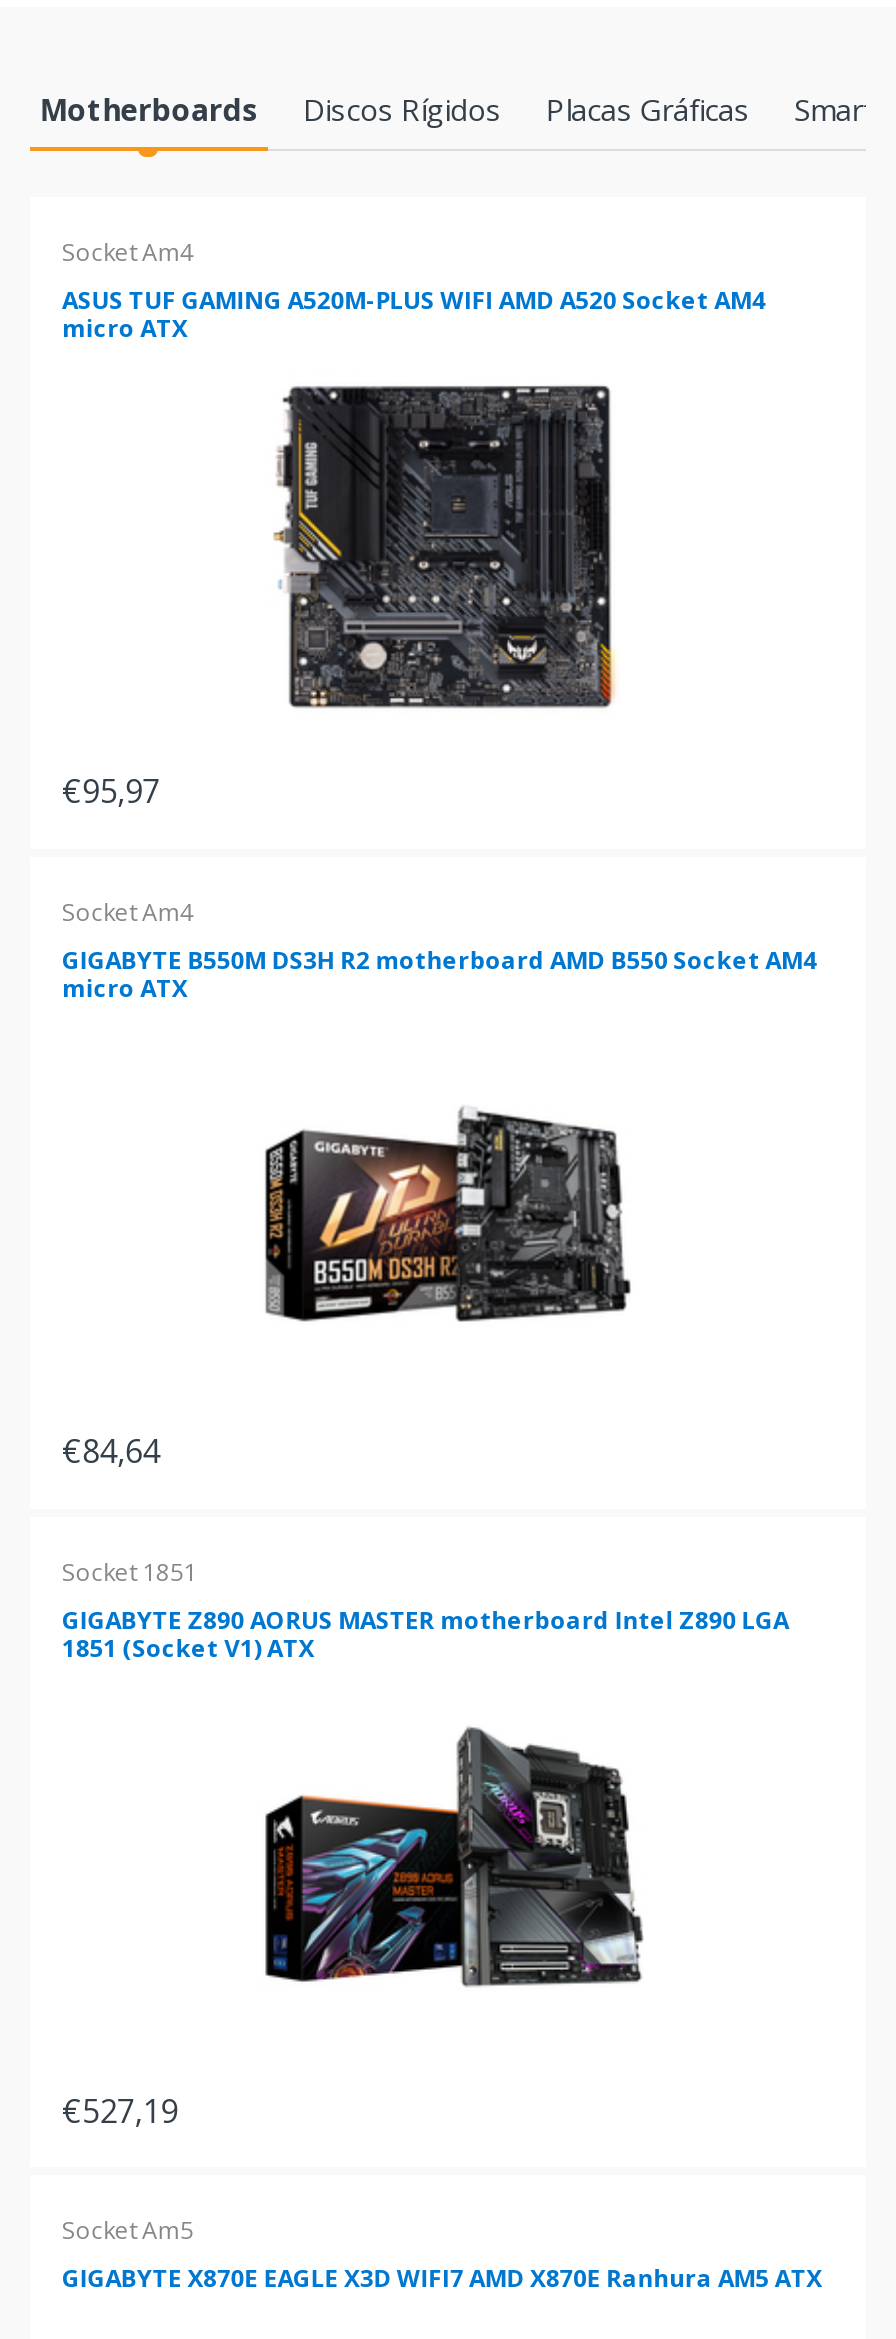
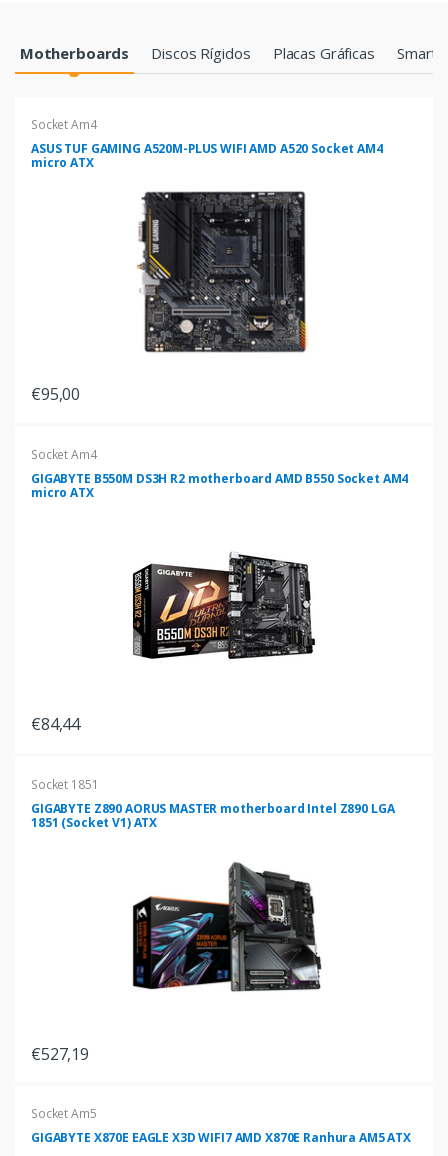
[62,768,160,812] €95,97 -> [31,382,80,404] €95,00
[62,1428,160,1472] €84,64 -> [31,712,80,734] €84,44

